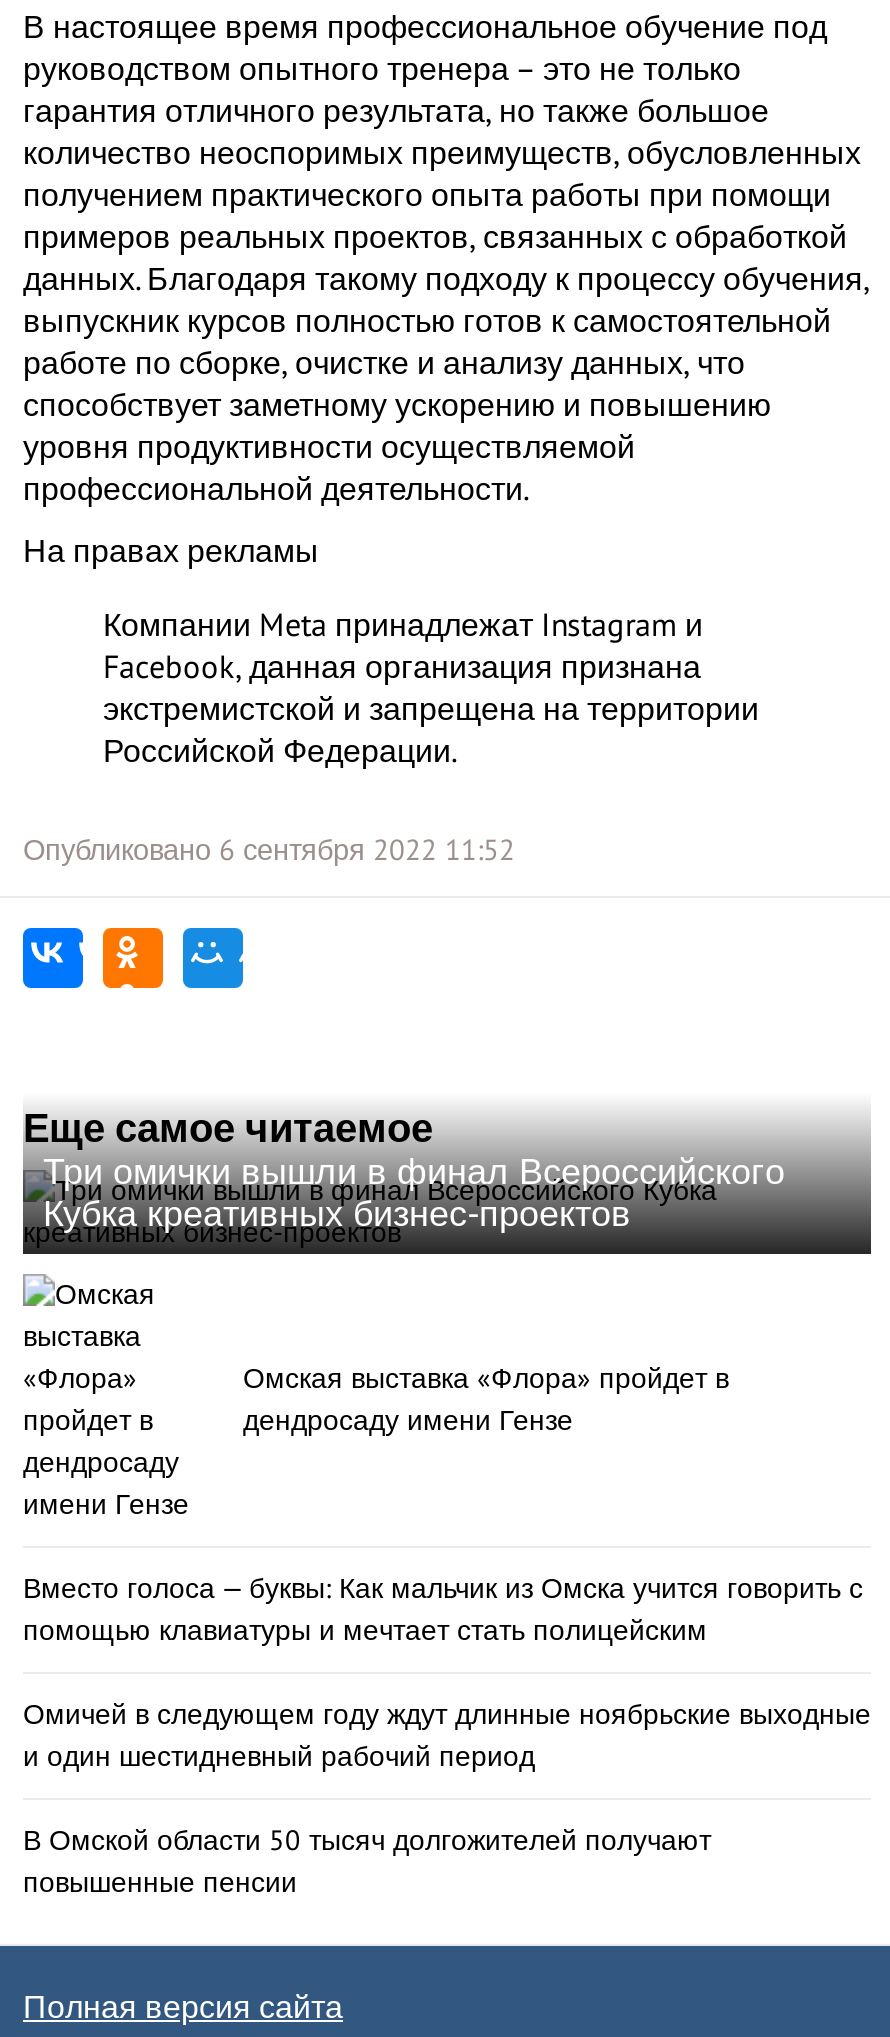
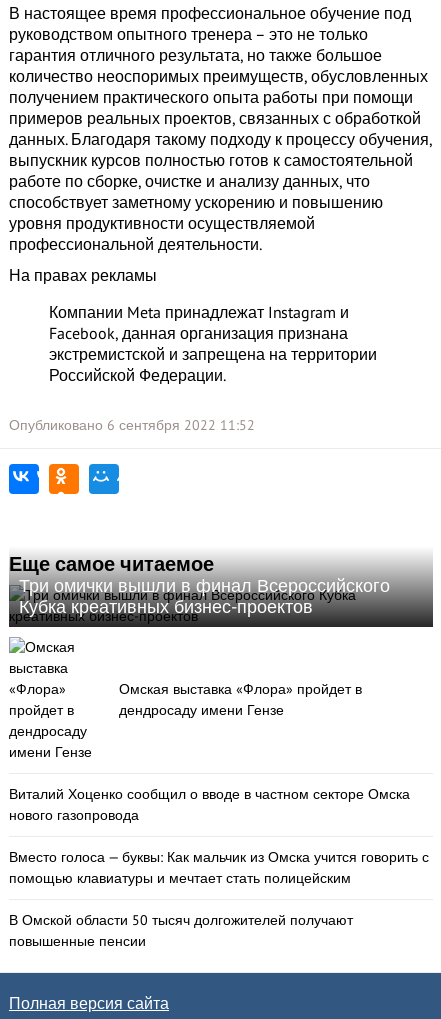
none -> [9,785,410,824] Виталий Хоценко сообщил о вводе в частном секторе Омска | нового газопровода
moved [23,1570,863,1648] -> [9,848,429,887]: Вместо голоса — буквы: Как мальчик из Омска учится говорить с | помощью клавиатуры и мечтает стать полицейским
[23,1696,871,1774] Омичей в следующем году ждут длинные ноябрьские выходные | и один шестидневный рабочий период -> none

